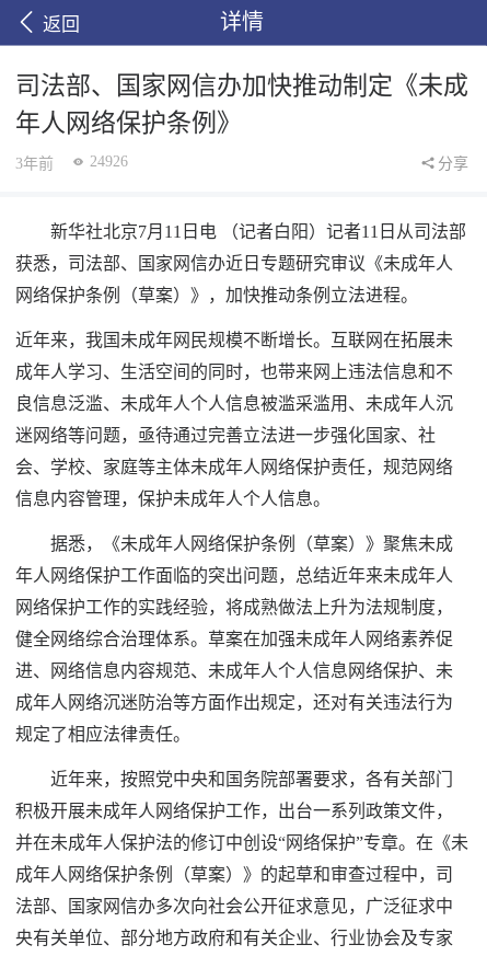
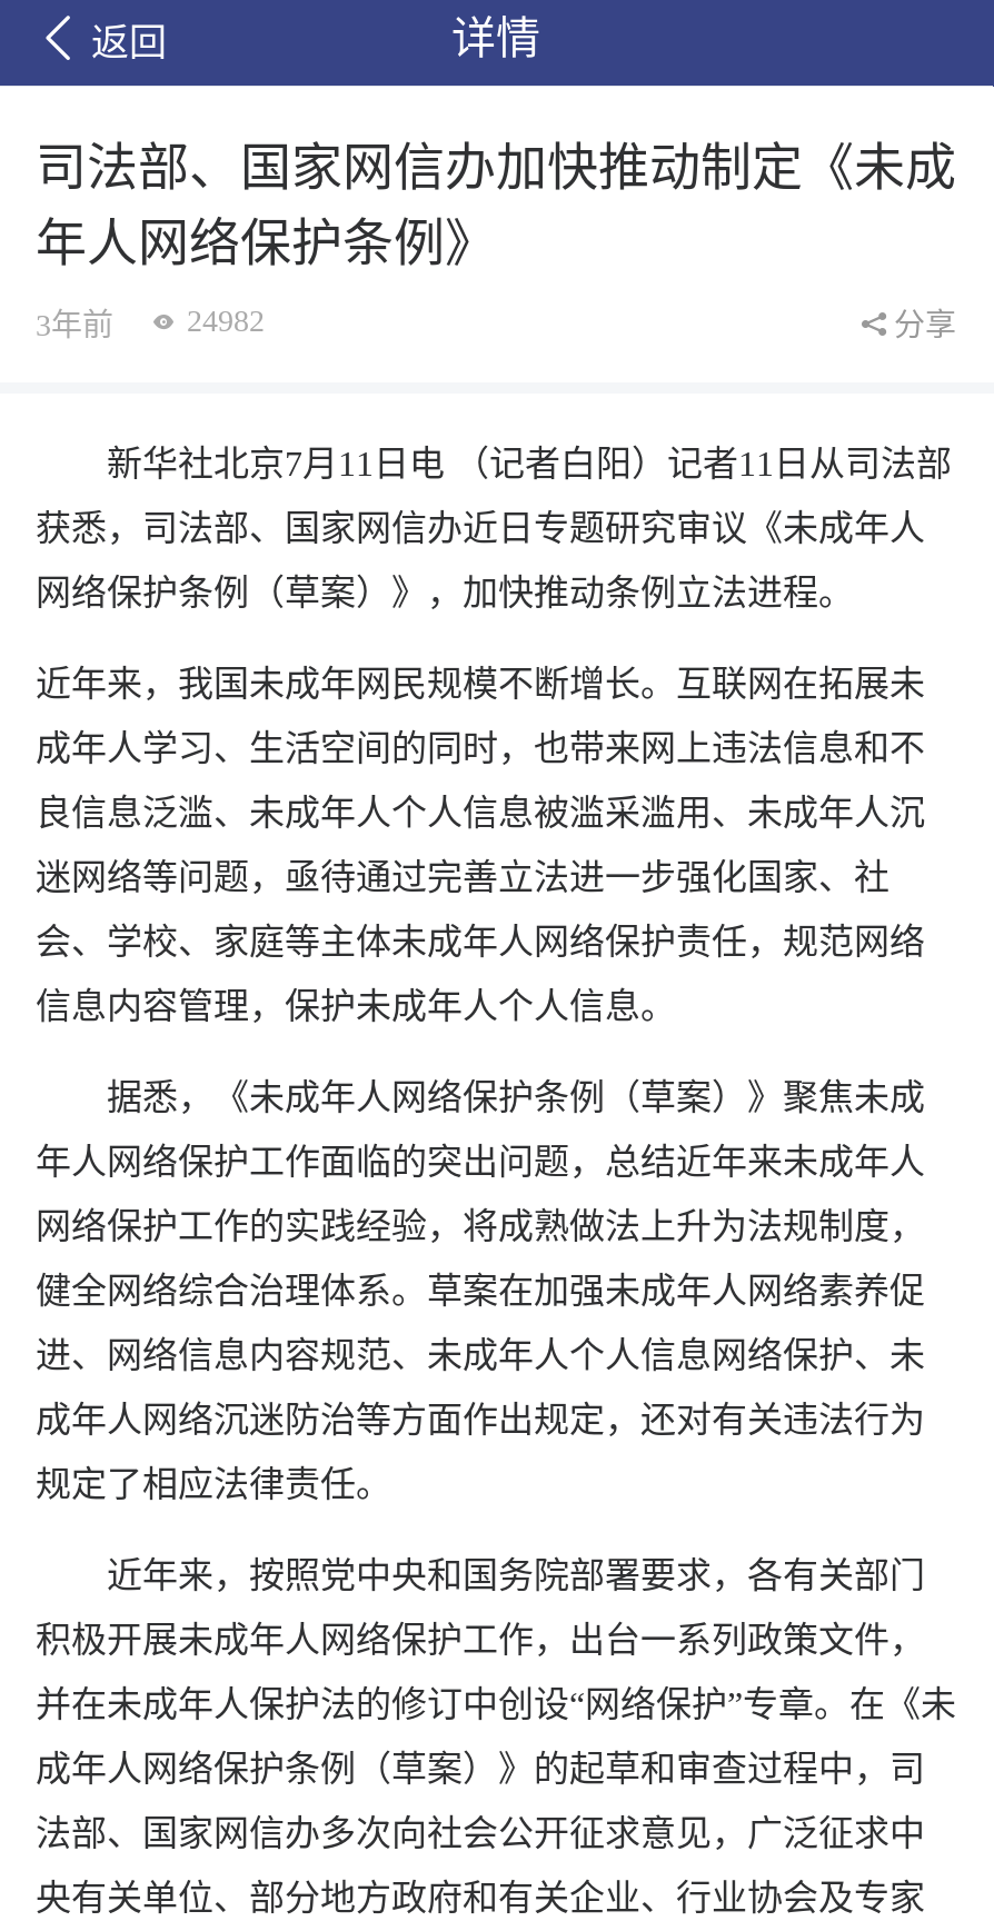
[90,153,128,170] 24926 -> [187,305,265,338] 24982

